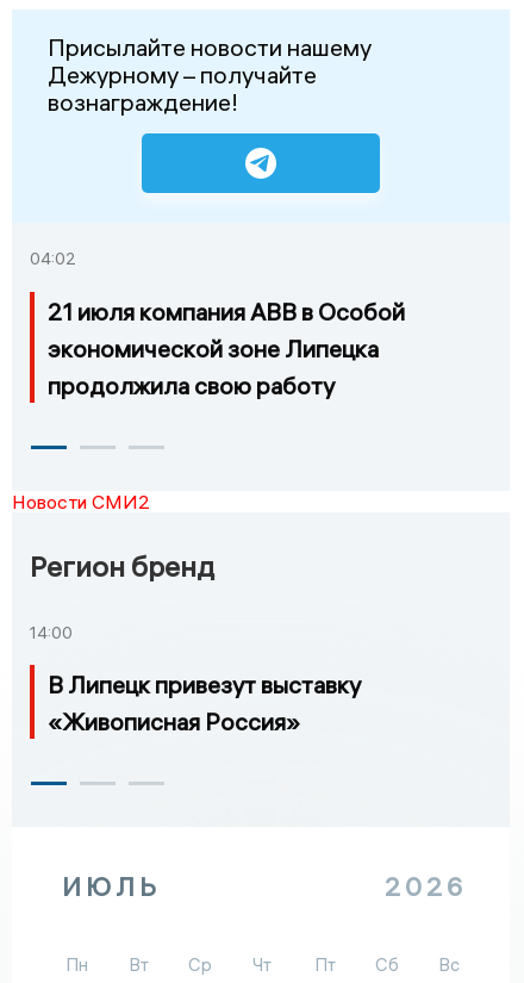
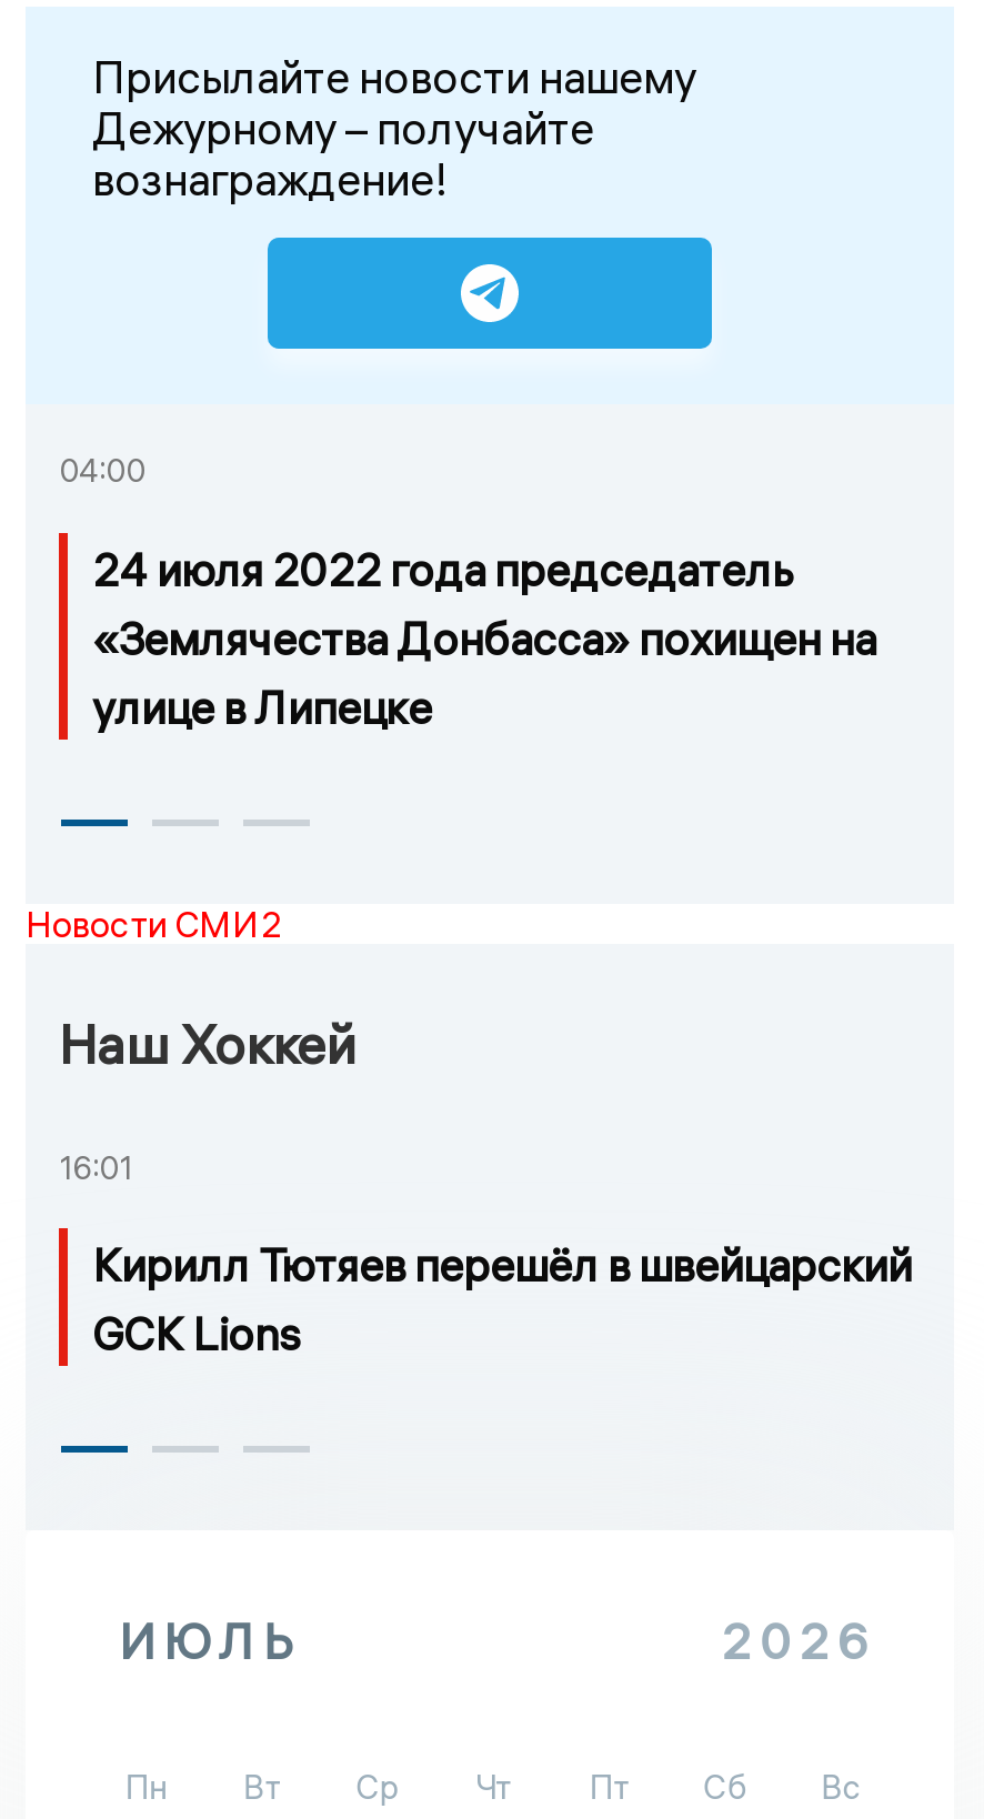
[30,247,76,269] 04:02 -> [59,450,145,490] 04:00
[48,296,405,400] 21 июля компания АВВ в Особой | экономической зоне Липецка | продолжила свою работу -> [92,541,876,734] 24 июля 2022 года председатель | «Землячества Донбасса» похищен на | улице в Липецке
[30,548,214,583] Регион бренд -> [59,1009,357,1076] Наш Хоккей
[30,621,73,643] 14:00 -> [59,1147,132,1187] 16:01
[48,670,361,737] В Липецк привезут выставку | «Живописная Россия» -> [92,1238,912,1362] Кирилл Тютяев перешёл в швейцарский | GCK Lions

